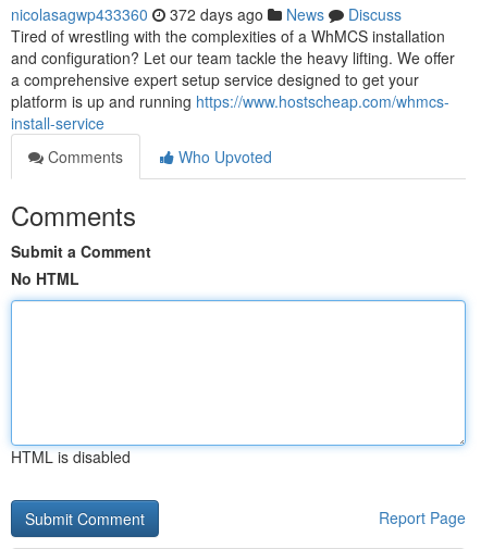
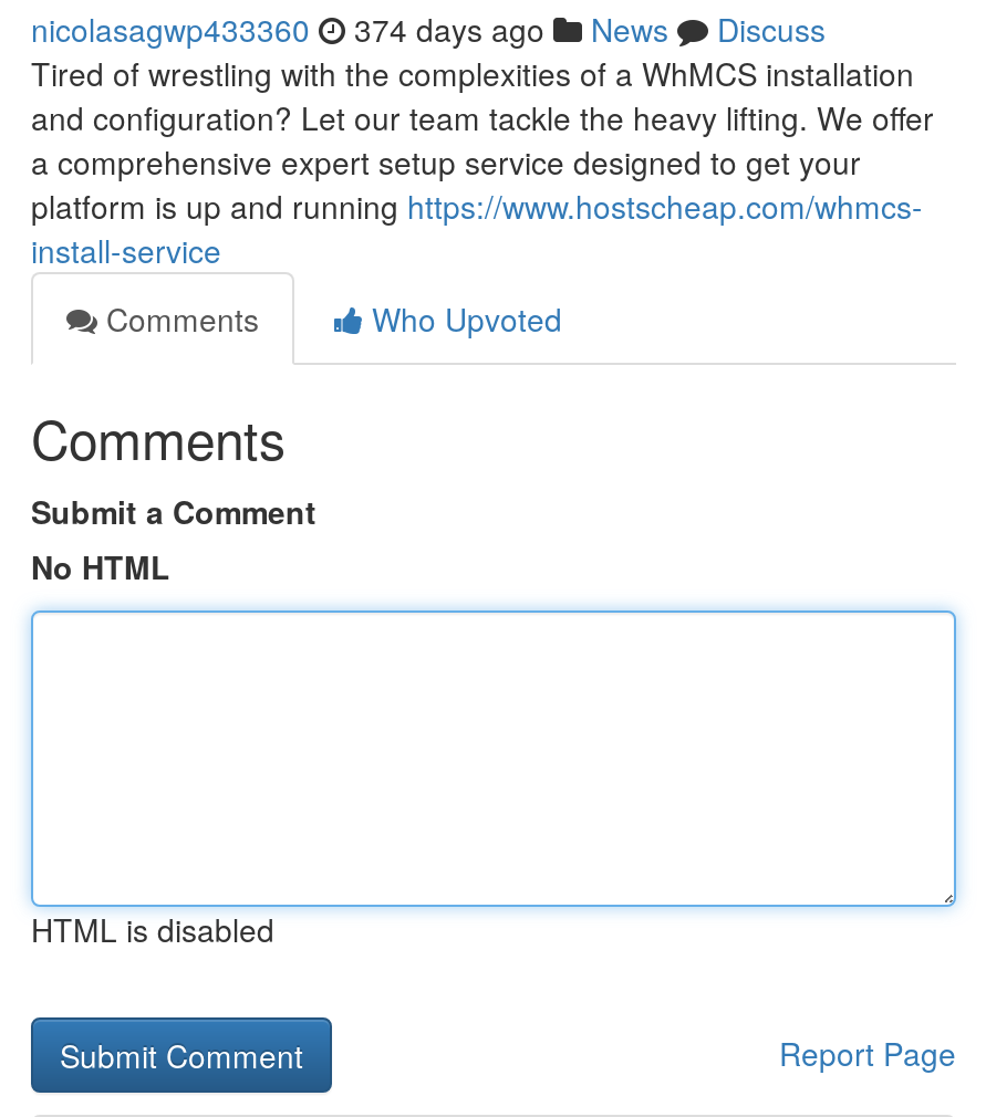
[11,3,402,25] nicolasagwp433360 372 days ago News Discuss -> [31,7,826,51] nicolasagwp433360 374 days ago News Discuss

